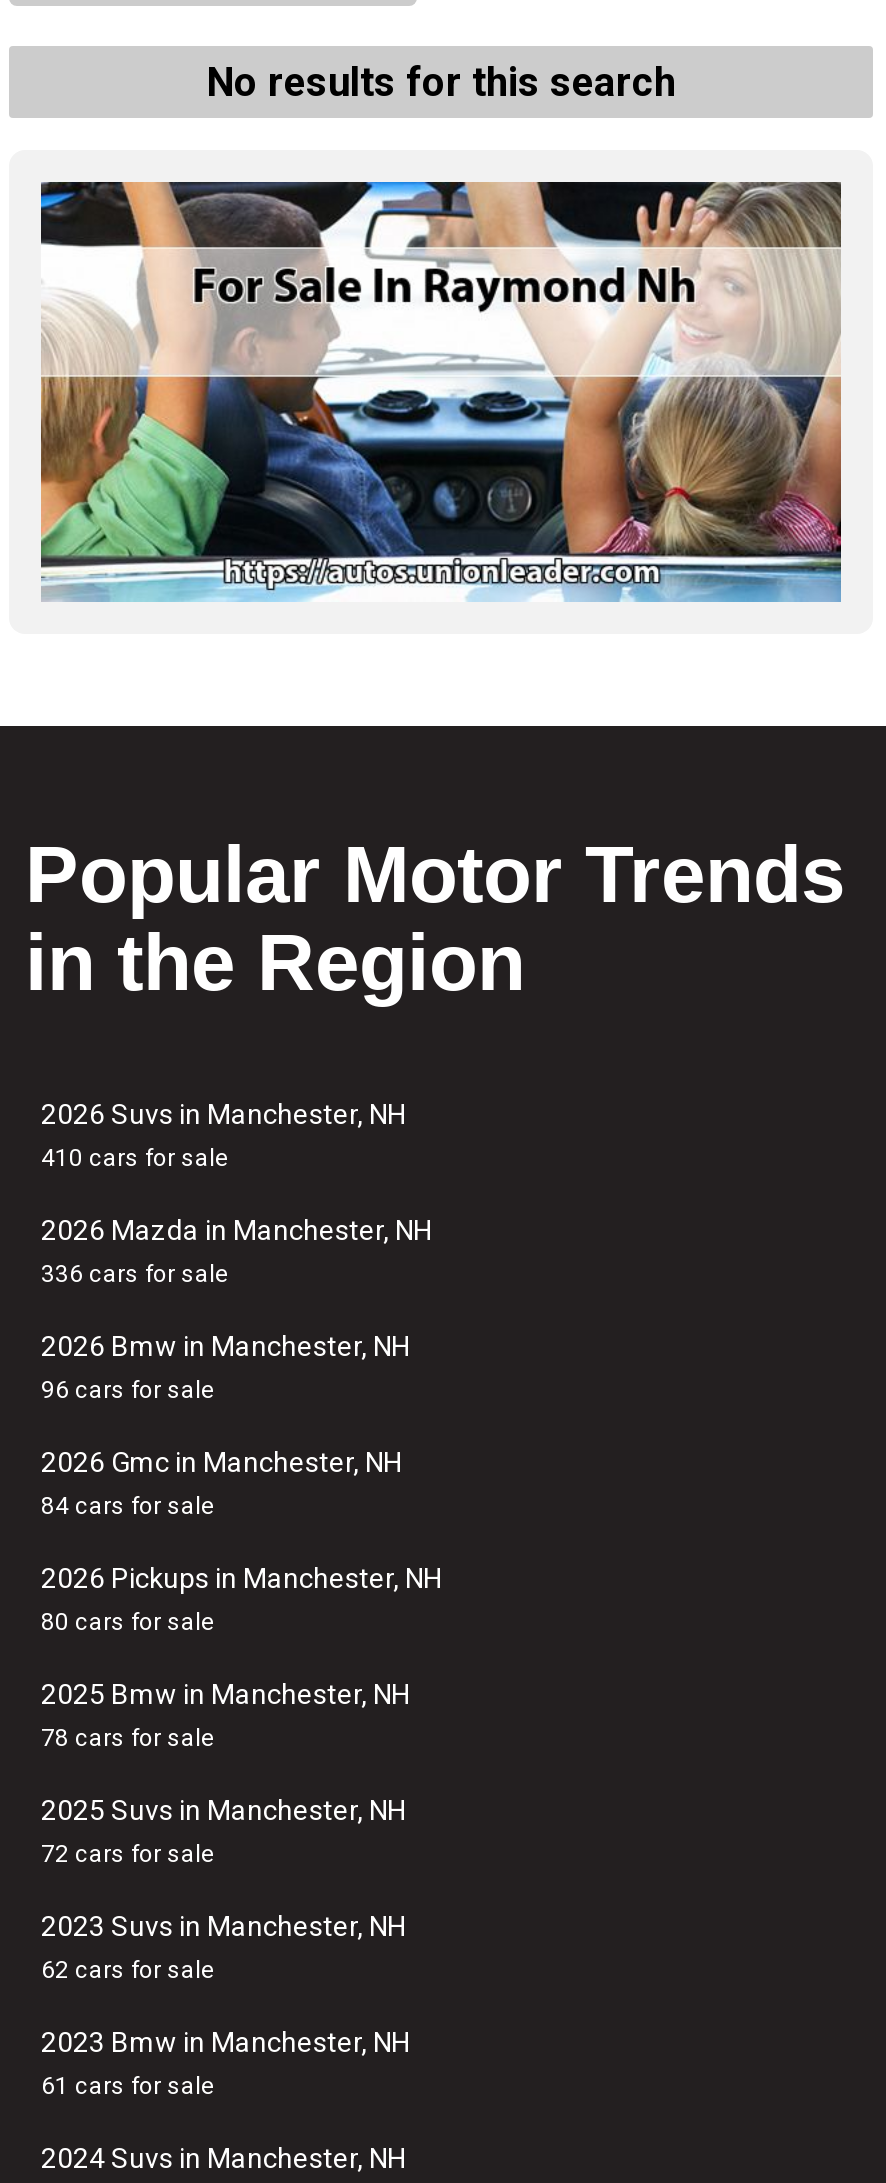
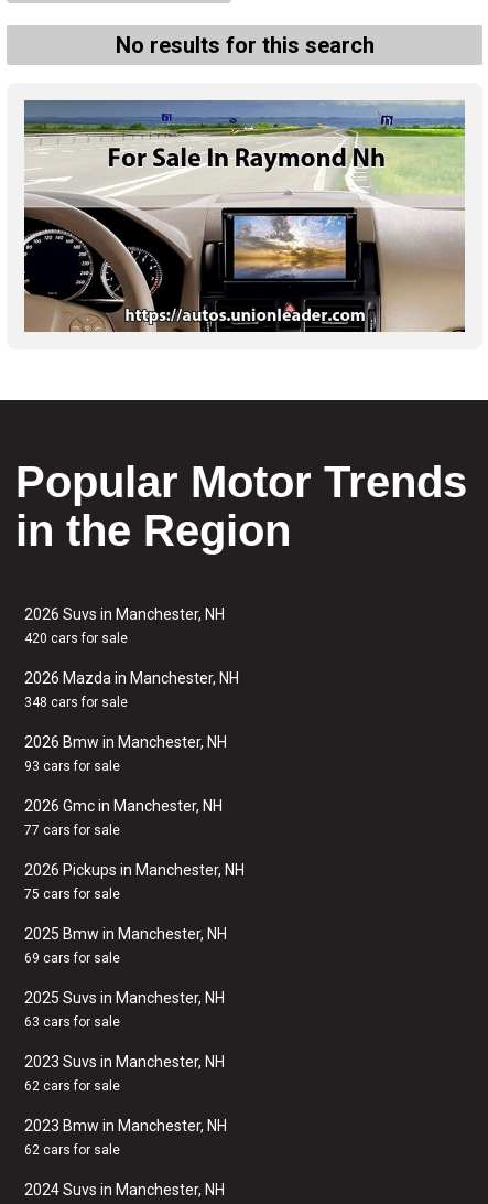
[39,180,843,604] [image] -> [23,99,466,333] [image]
[41,1144,229,1172] 410 cars for sale -> [24,631,128,646] 420 cars for sale
[41,1260,229,1288] 336 cars for sale -> [24,695,128,710] 348 cars for sale
[41,1376,215,1404] 96 cars for sale -> [24,759,120,774] 93 cars for sale
[41,1492,215,1520] 84 cars for sale -> [24,823,120,838] 77 cars for sale
[41,1608,215,1636] 80 cars for sale -> [24,886,120,902] 75 cars for sale
[41,1724,215,1752] 78 cars for sale -> [24,950,120,966] 69 cars for sale
[41,1840,215,1868] 72 cars for sale -> [24,1014,120,1030] 63 cars for sale
[41,2072,215,2100] 61 cars for sale -> [24,1142,120,1158] 62 cars for sale

